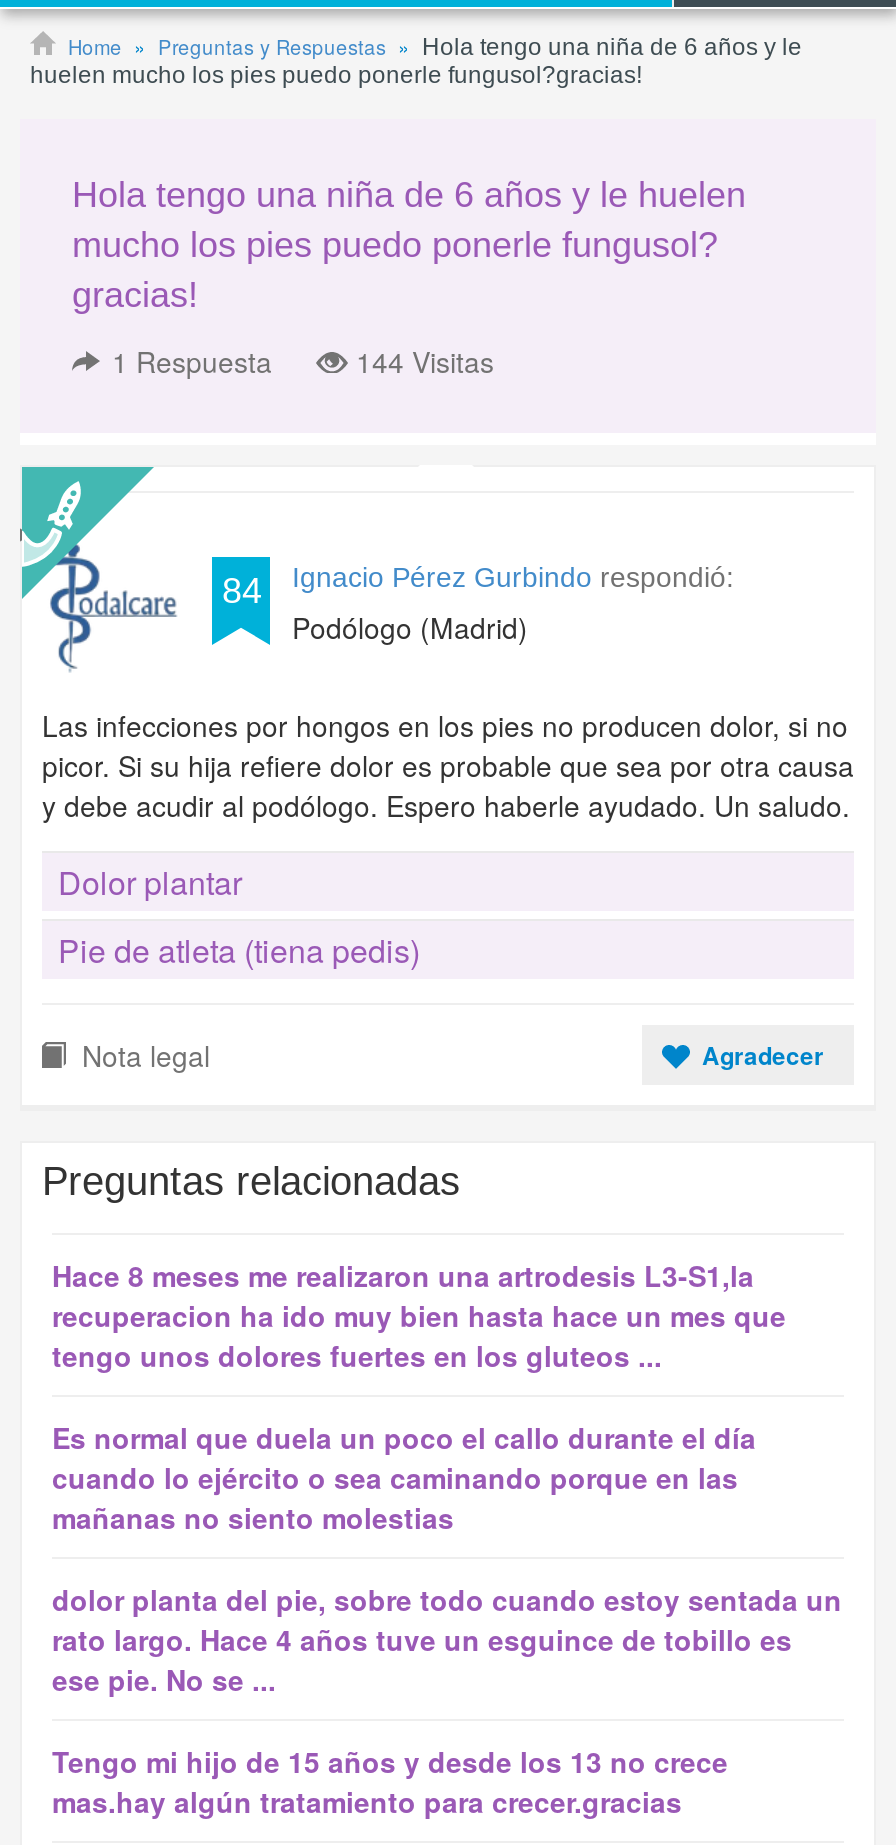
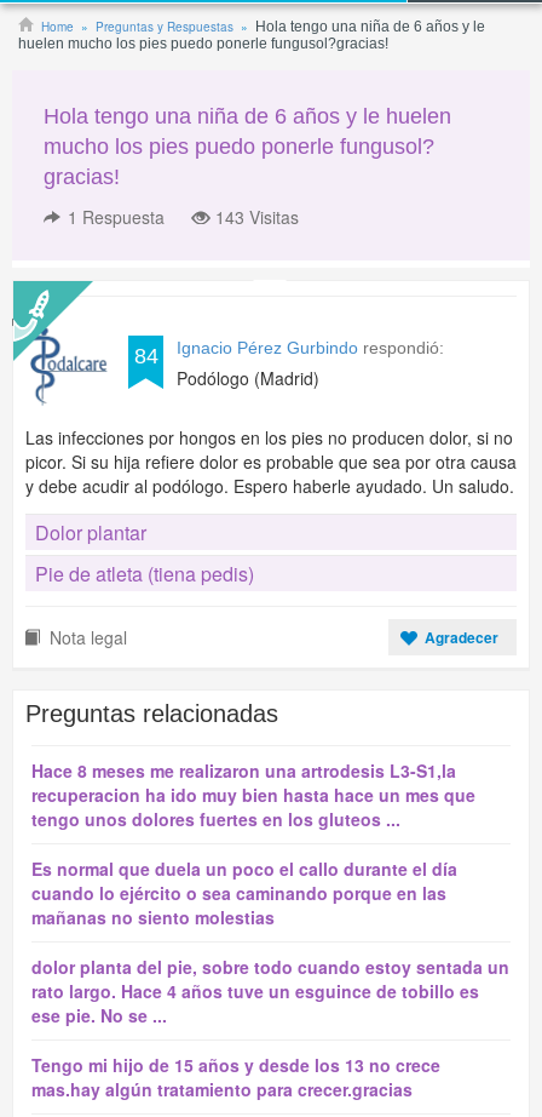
[356,341,494,381] 144 Visitas -> [215,205,299,229] 143 Visitas

